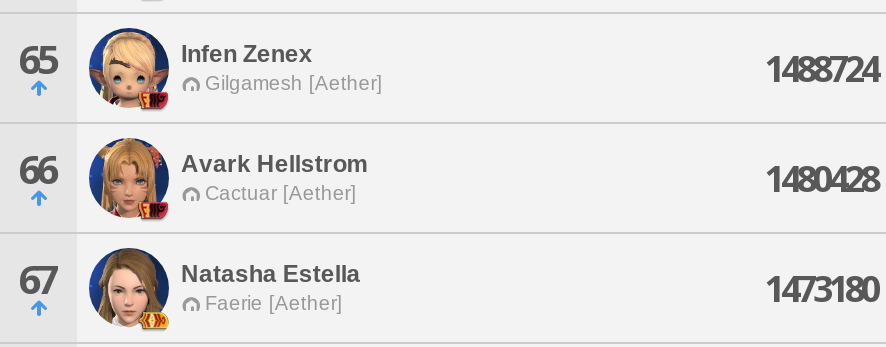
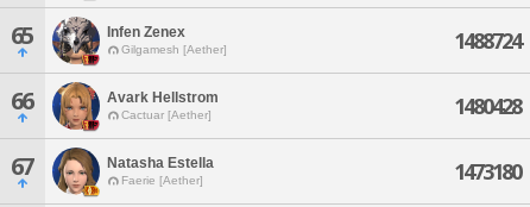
[93,26,163,104] [image] -> [56,17,97,63] [image]

